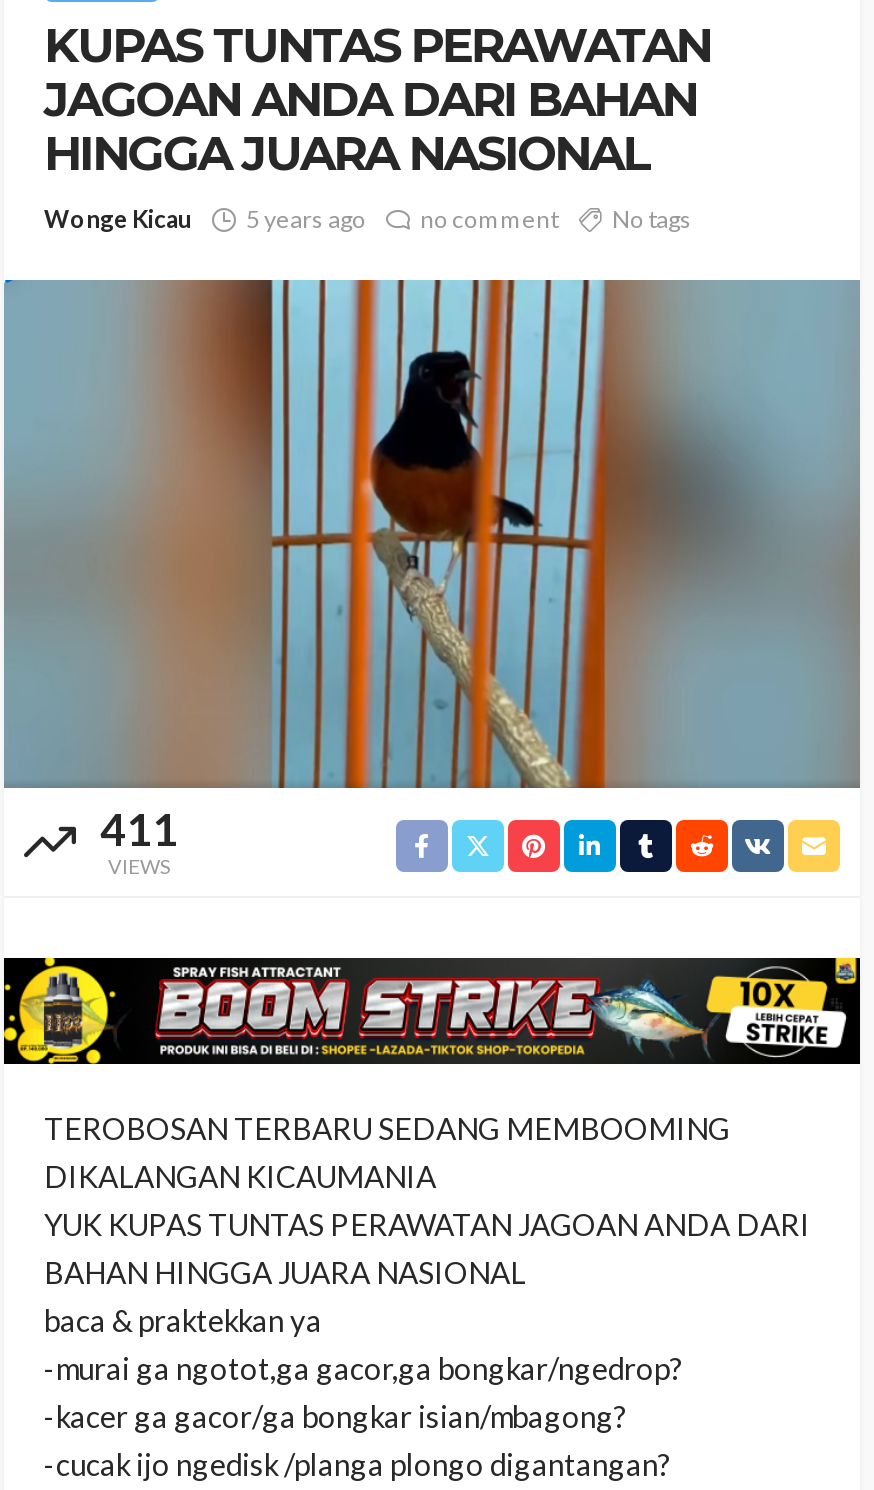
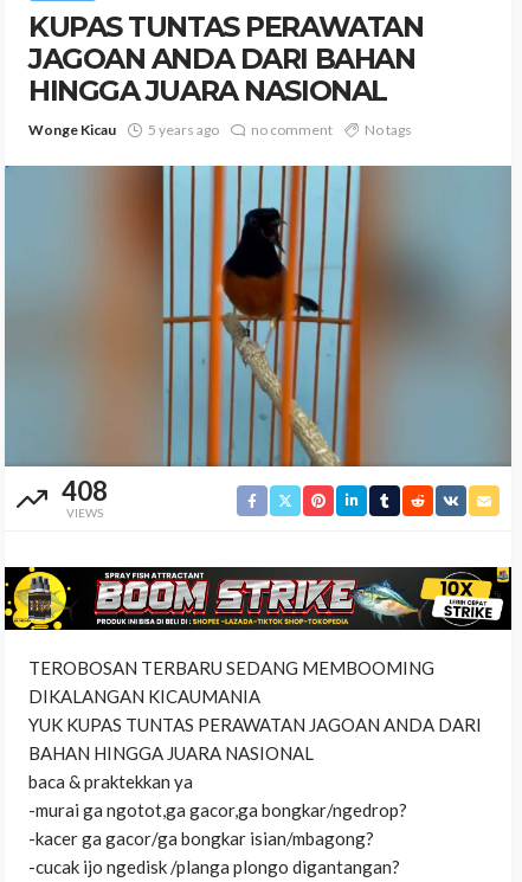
[100,802,178,856] 411 -> [62,475,108,507] 408

